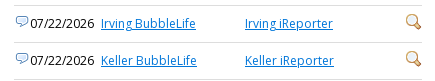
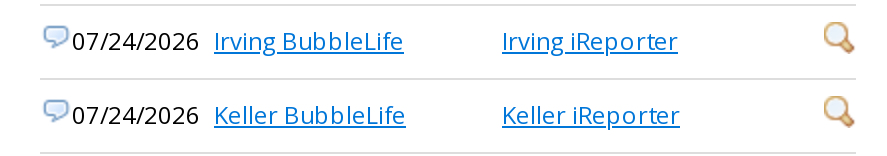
[30,15,196,32] 07/22/2026 Irving BubbleLife -> [72,24,404,58] 07/24/2026 Irving BubbleLife
[30,52,197,69] 07/22/2026 Keller BubbleLife -> [72,98,406,132] 07/24/2026 Keller BubbleLife

